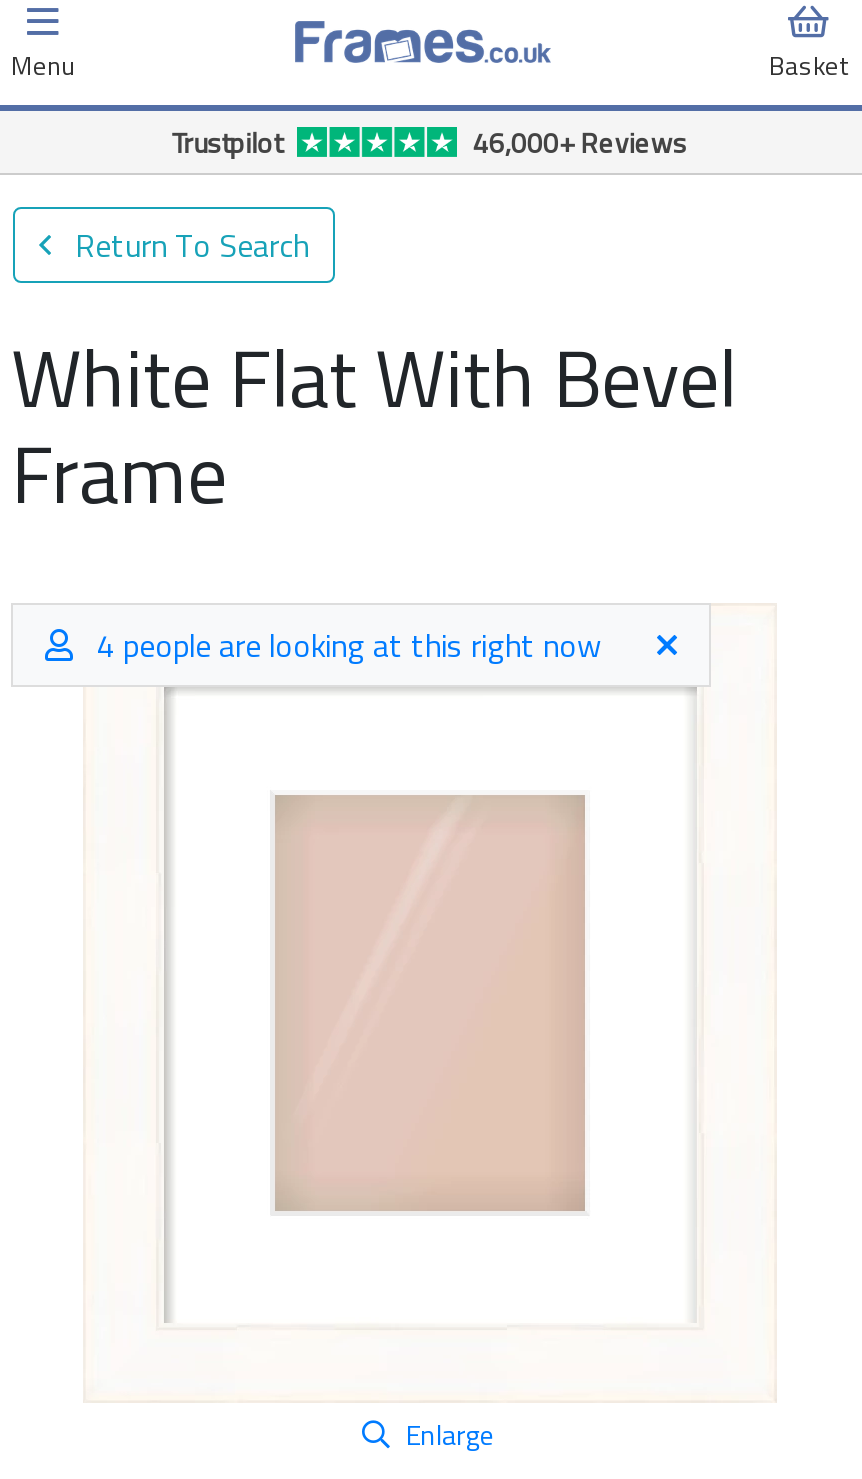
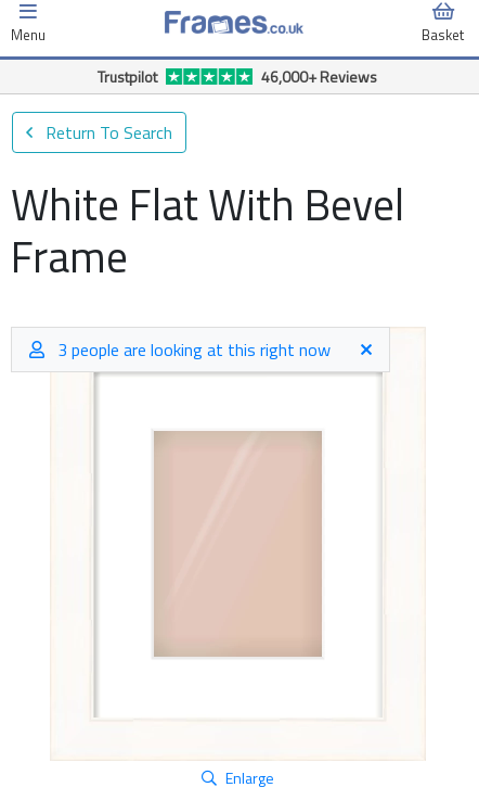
[97,621,601,669] 4 people are looking at this right now -> [57,336,331,363] 3 people are looking at this right now

